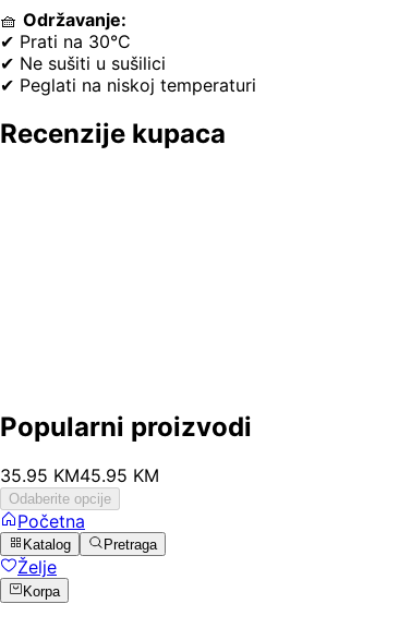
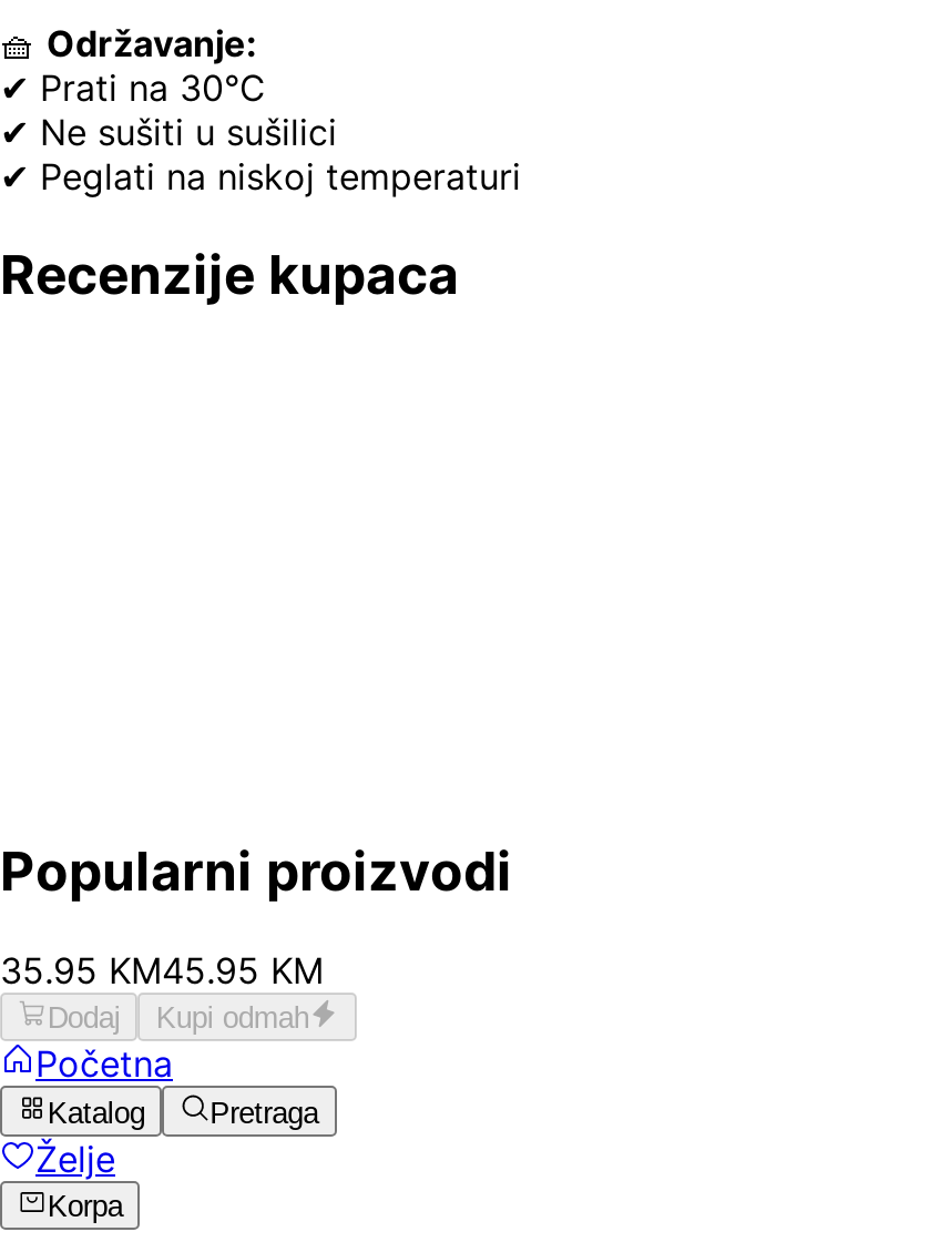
[9,491,111,507] Odaberite opcije -> [47,1002,309,1035] Dodaj | Kupi odmah

